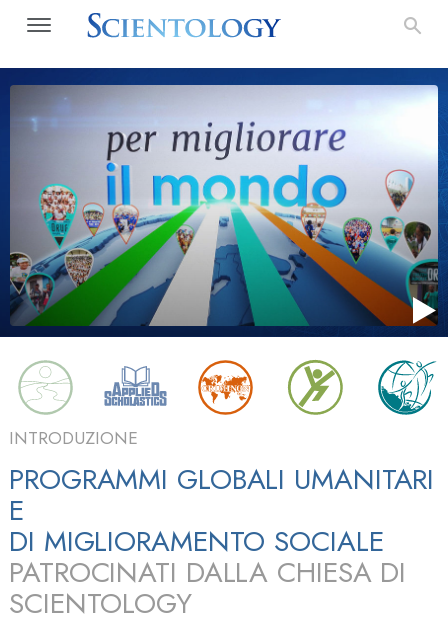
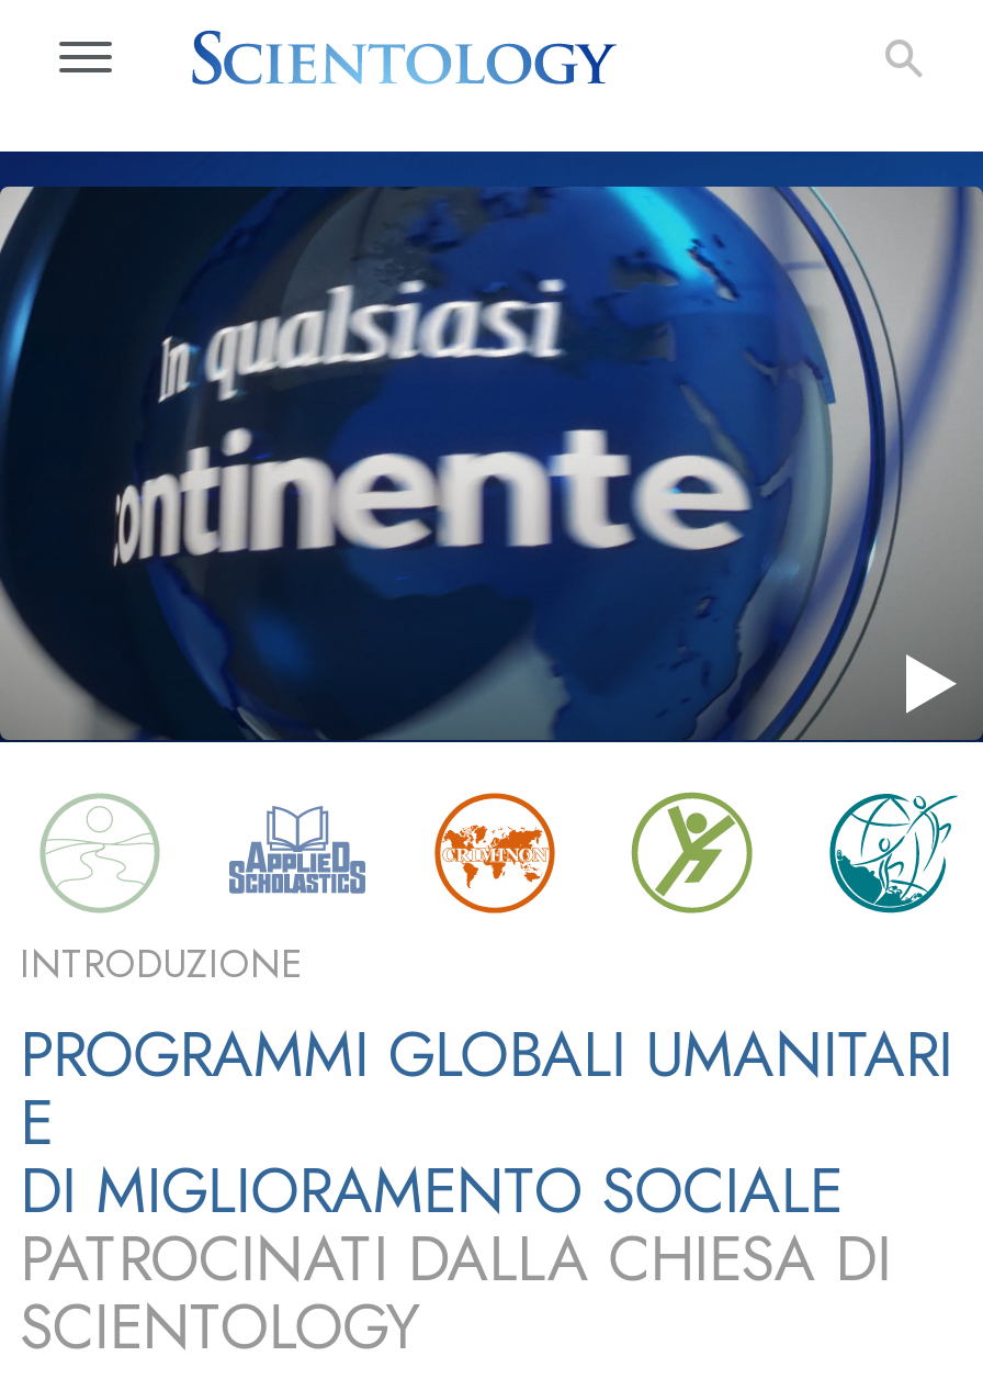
[3,84,445,336] [image] -> [7,184,976,742] [image]

